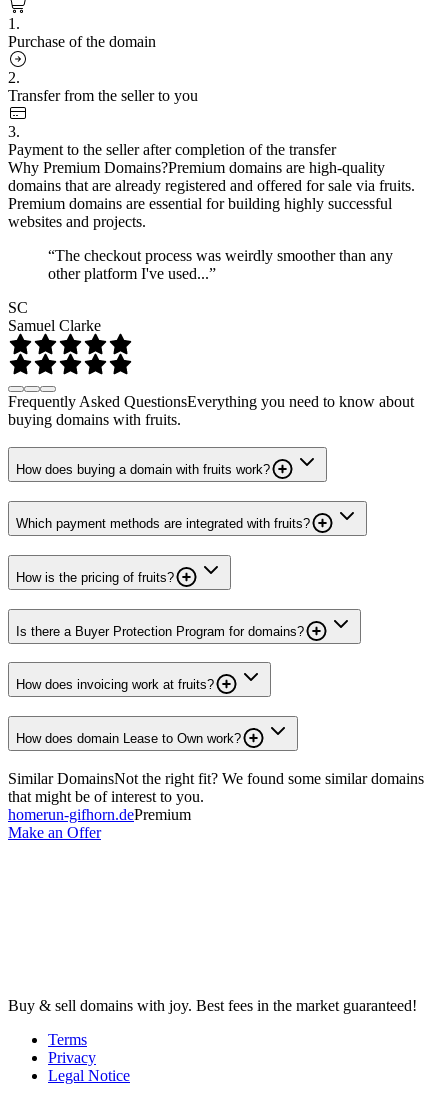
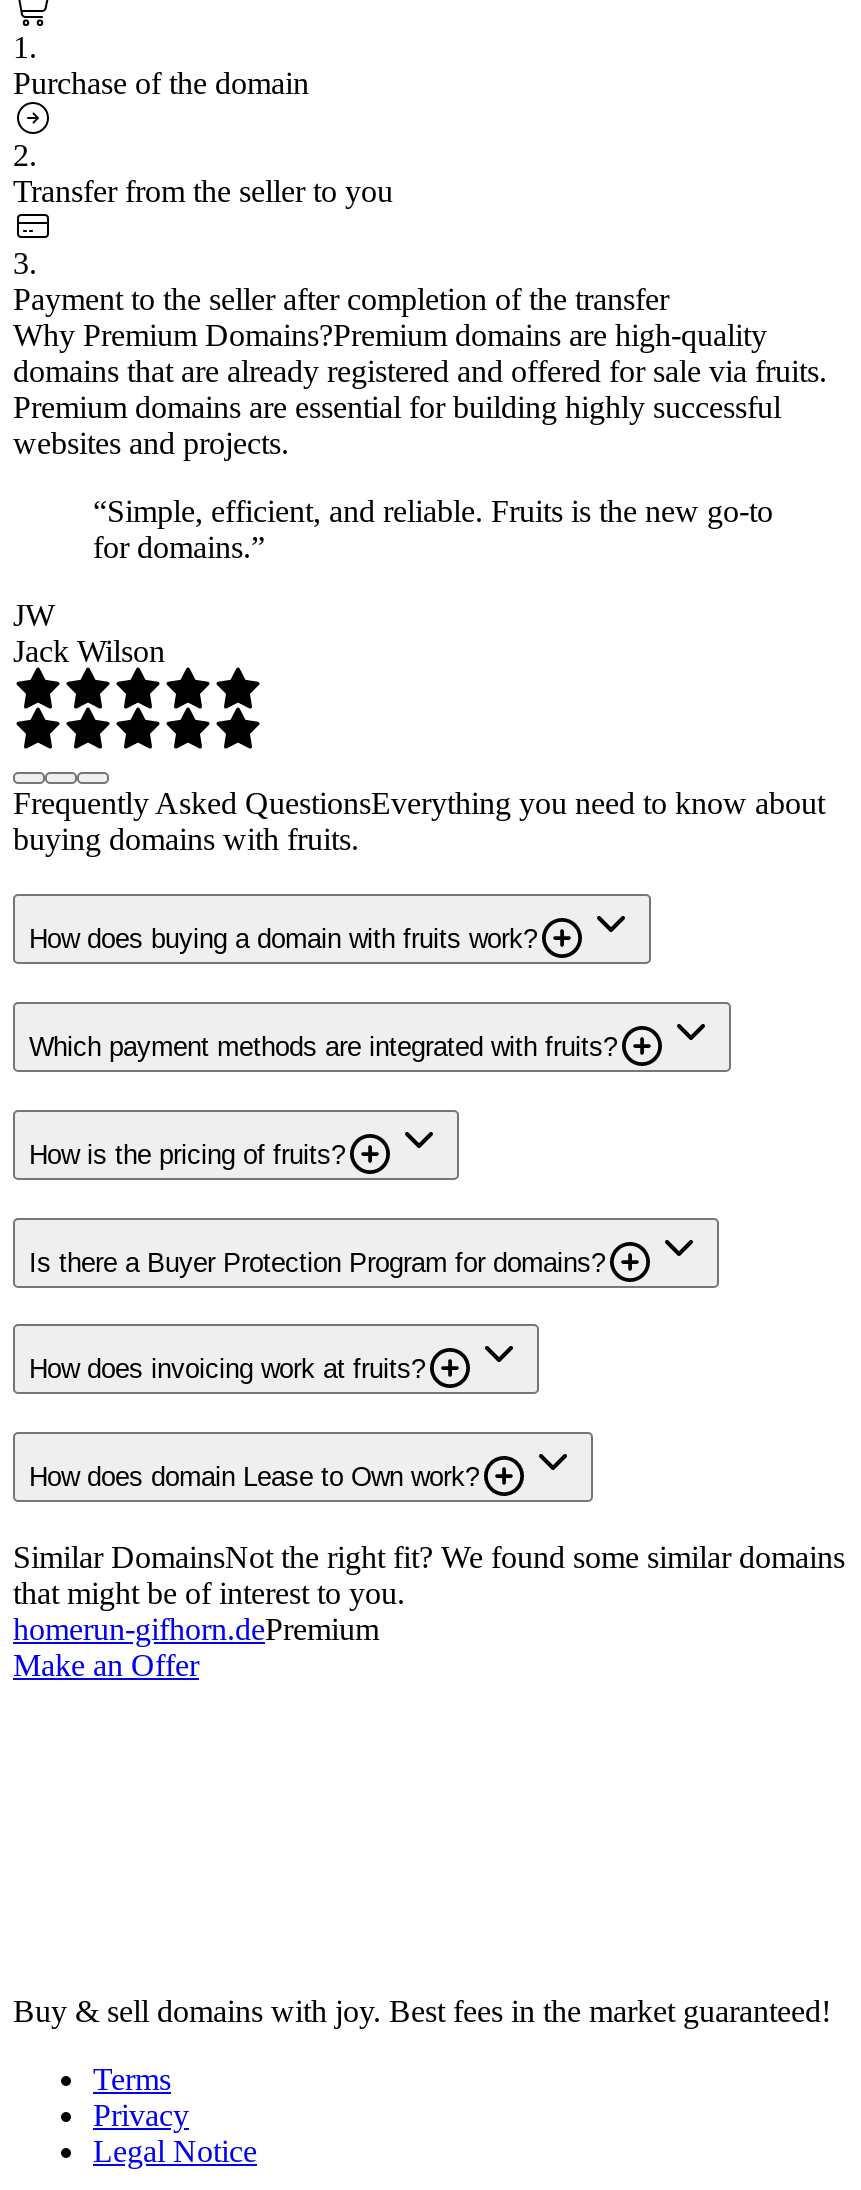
[48,247,393,282] “The checkout process was weirdly smoother than any | other platform I've used...” -> [93,493,773,563] “Simple, efficient, and reliable. Fruits is the new go-to | for domains.”
[8,299,101,334] SC | Samuel Clarke -> [13,597,165,667] JW | Jack Wilson

